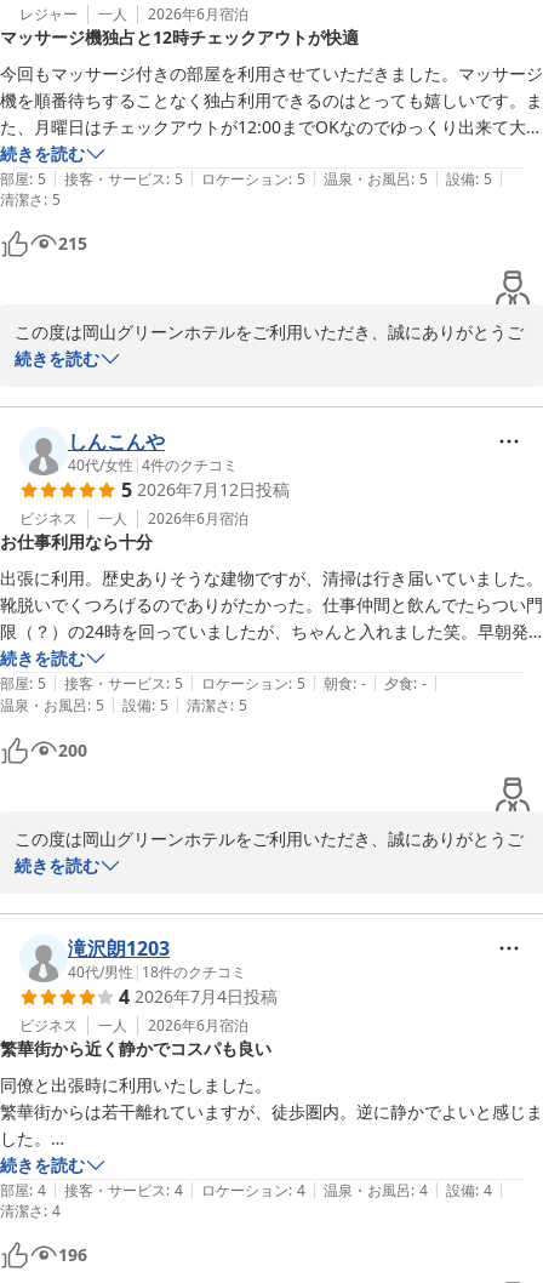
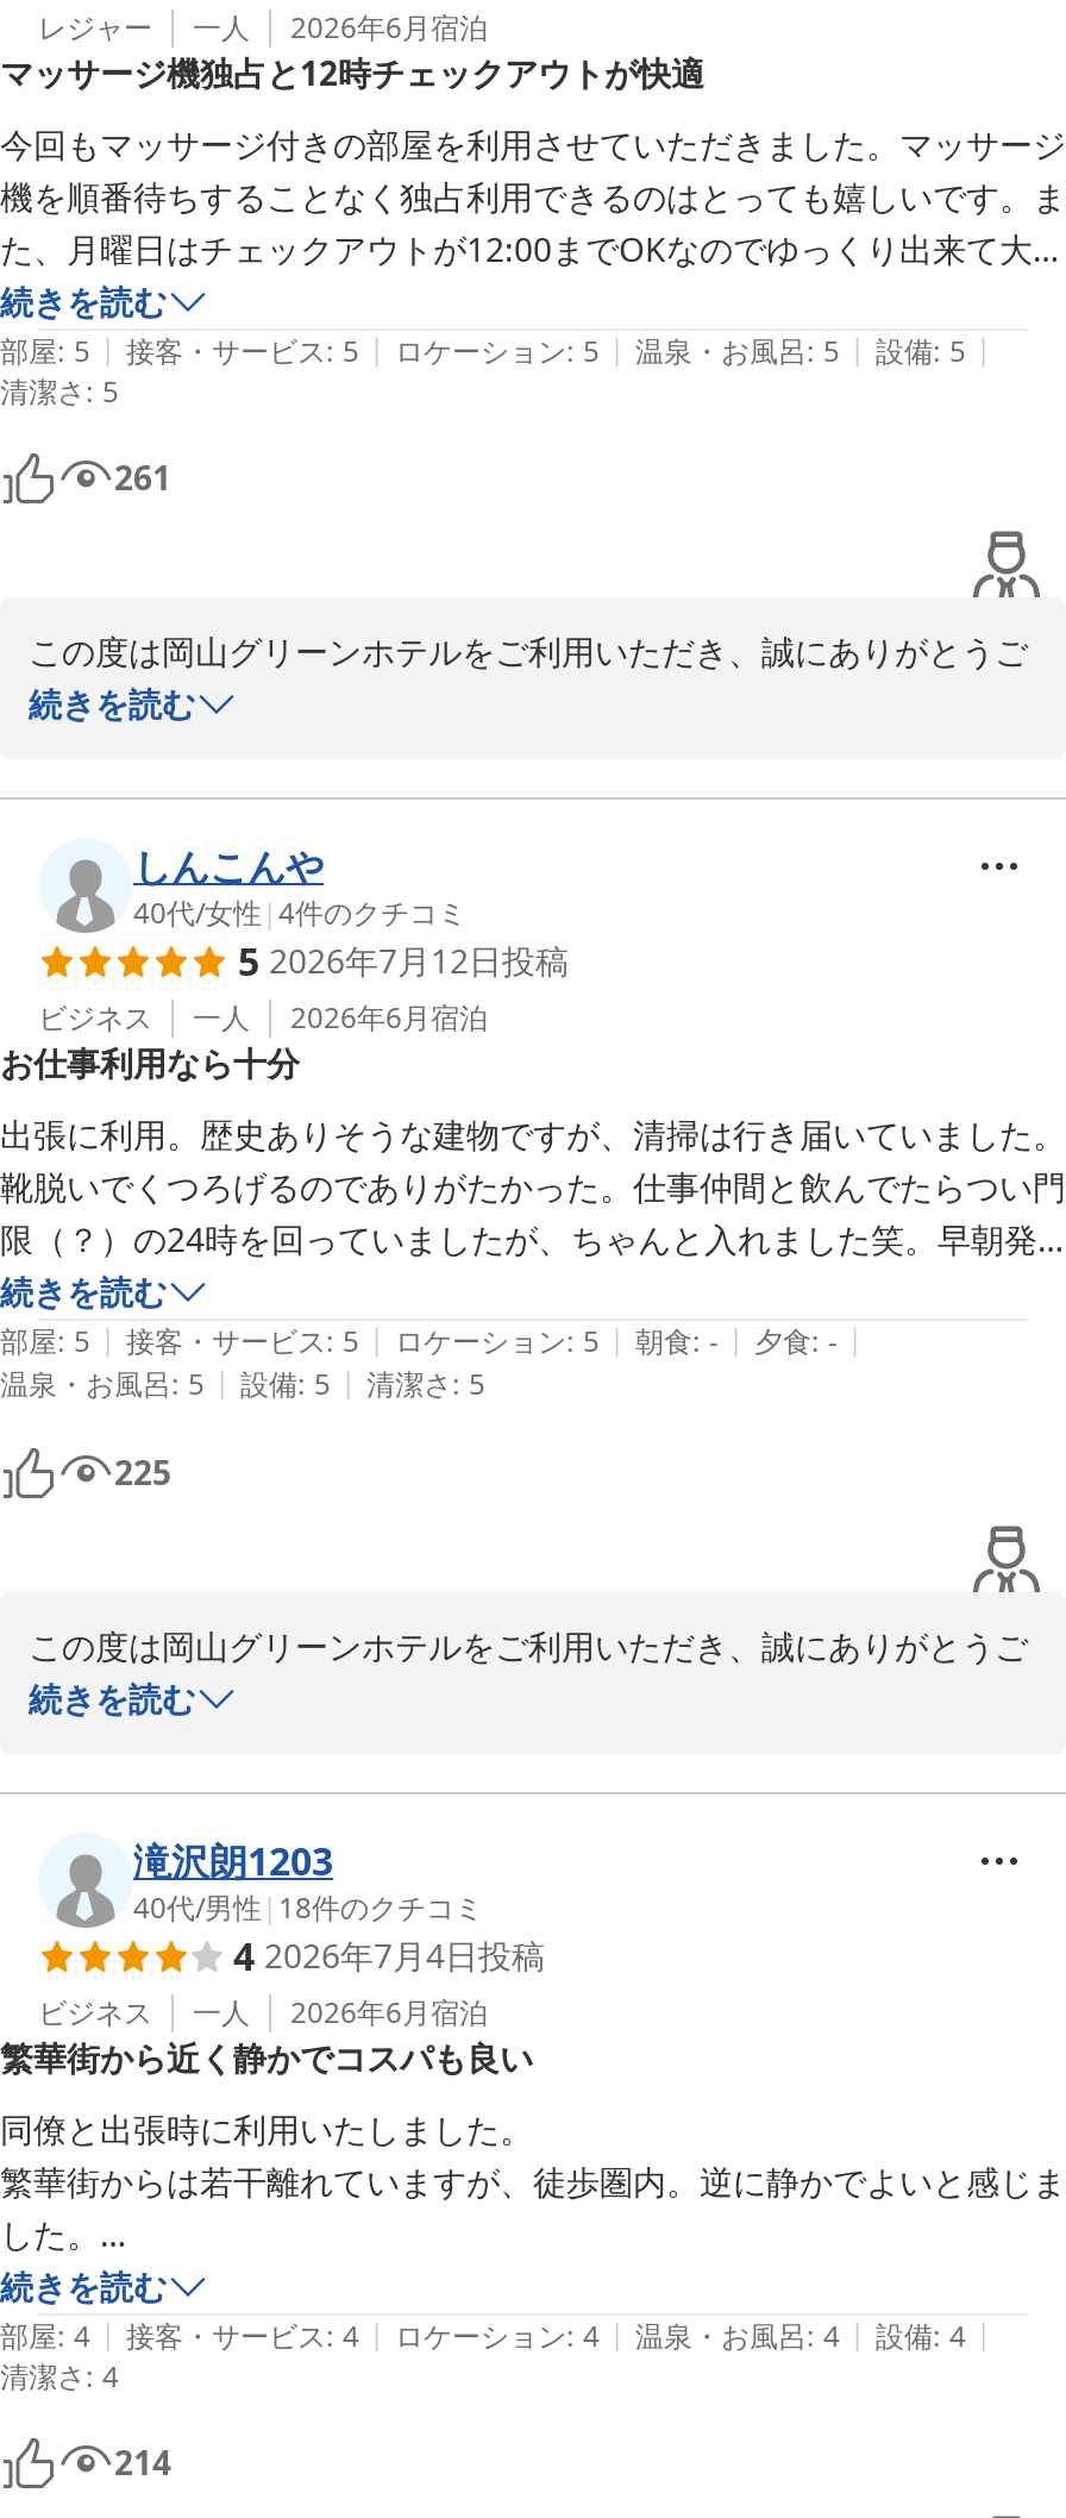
[58,232,87,255] 215 -> [114,455,171,500] 261
[58,739,87,762] 200 -> [114,1449,171,1495] 225
[58,1243,87,1266] 196 -> [114,2439,171,2485] 214

